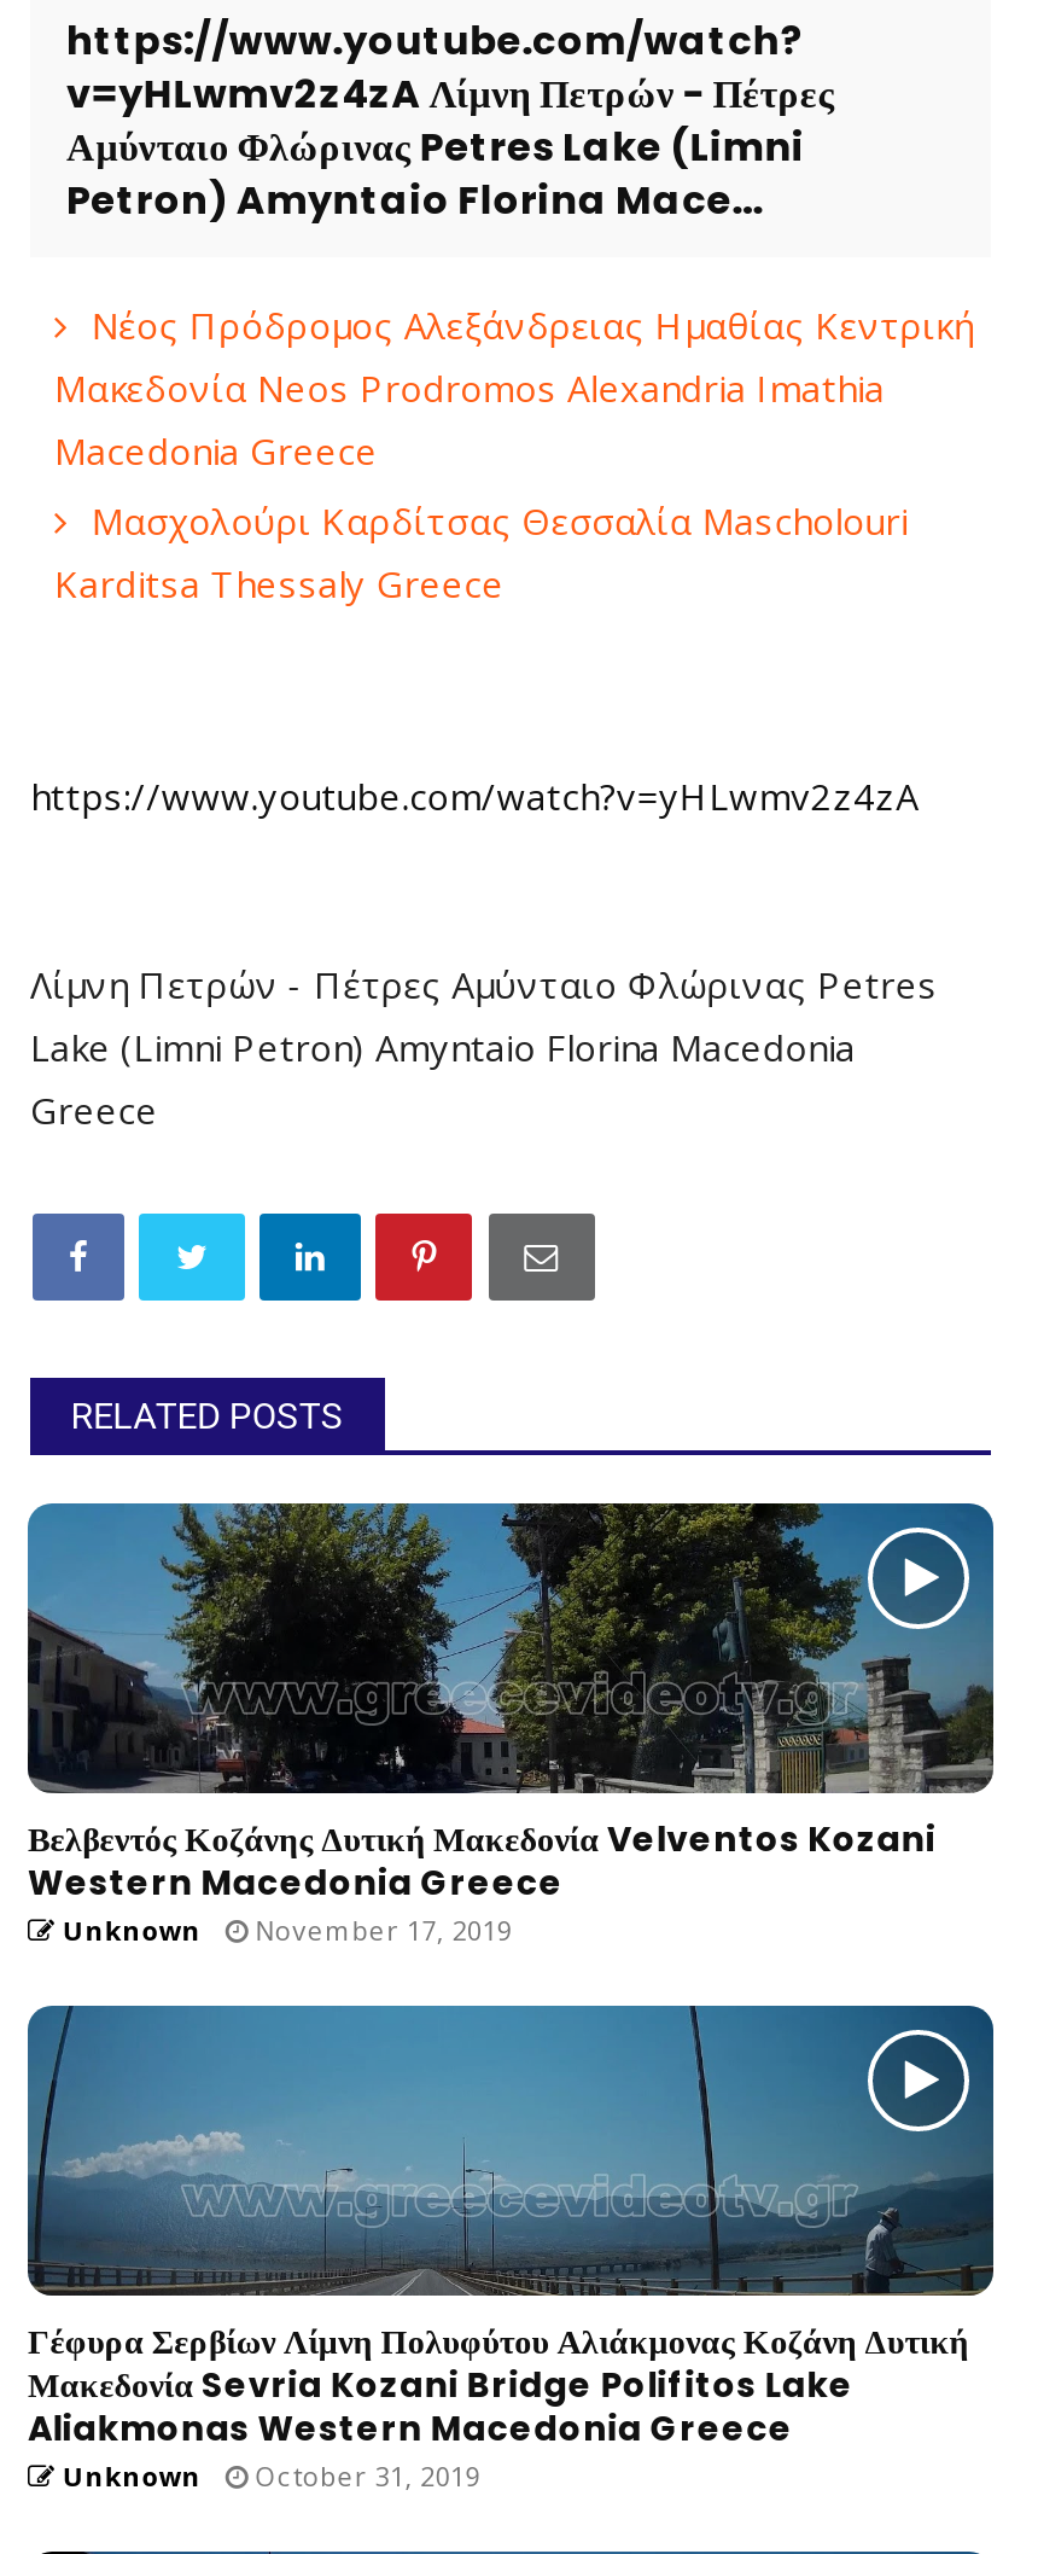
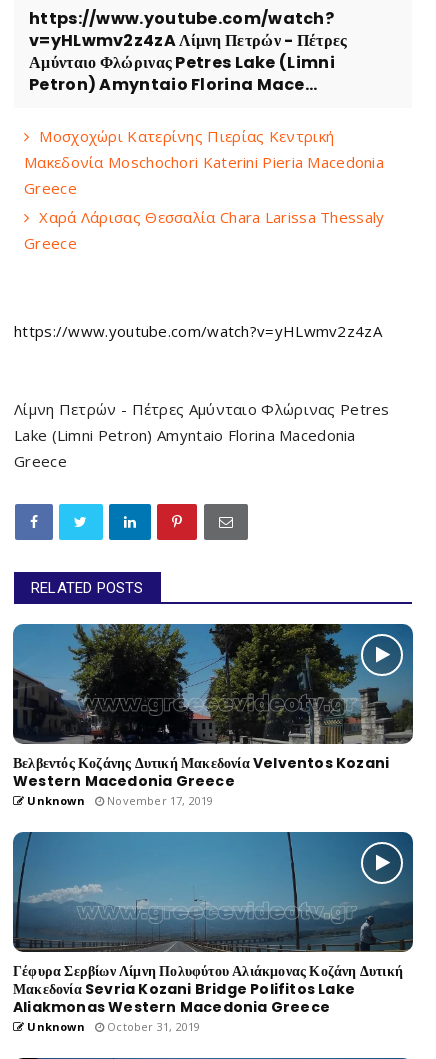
[54,301,973,607] Νέος Πρόδρομος Αλεξάνδρειας Ημαθίας Κεντρική | Μακεδονία Neos Prodromos Alexandria Imathia | Macedonia Greece | Μασχολούρι Καρδίτσας Θεσσαλία Mascholouri | Karditsa Thessaly Greece -> [24,126,384,253] Μοσχοχώρι Κατερίνης Πιερίας Κεντρική | Μακεδονία Moschochori Katerini Pieria Macedonia | Greece | Χαρά Λάρισας Θεσσαλία Chara Larissa Thessaly | Greece

